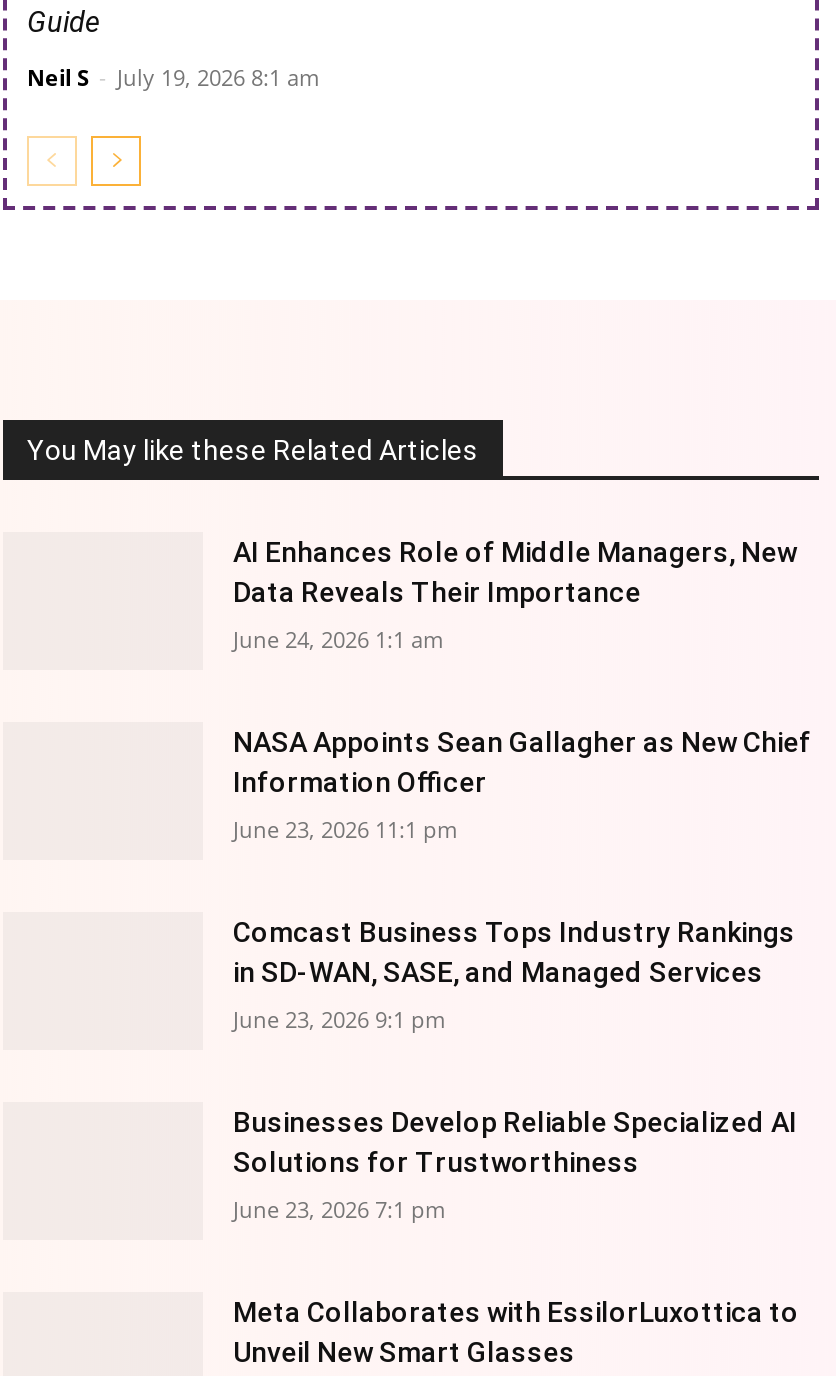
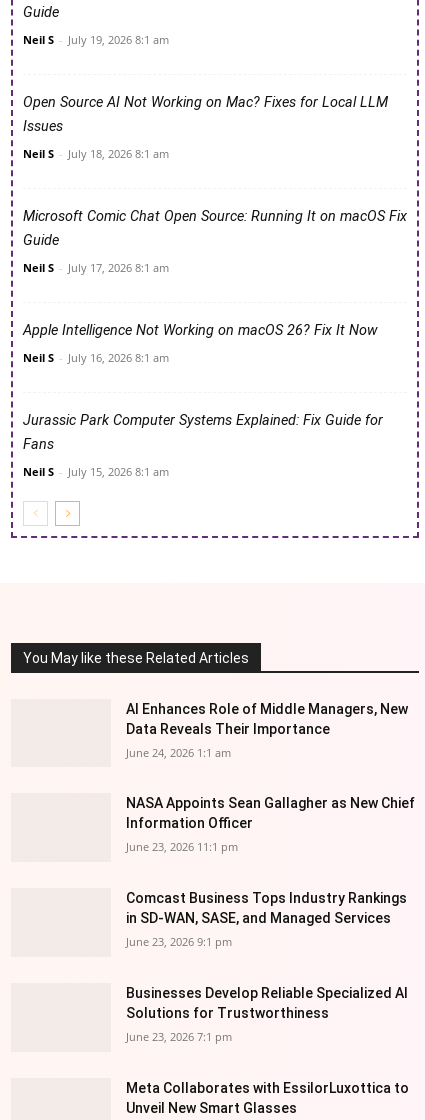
none -> [23,93,388,160] Open Source AI Not Working on Mac? Fixes for Local LLM | Issues | Neil S - July 18, 2026 8:1 am
none -> [23,207,407,274] Microsoft Comic Chat Open Source: Running It on macOS Fix | Guide | Neil S - July 17, 2026 8:1 am
none -> [23,321,377,364] Apple Intelligence Not Working on macOS 26? Fix It Now | Neil S - July 16, 2026 8:1 am
none -> [23,411,383,478] Jurassic Park Computer Systems Explained: Fix Guide for | Fans | Neil S - July 15, 2026 8:1 am

